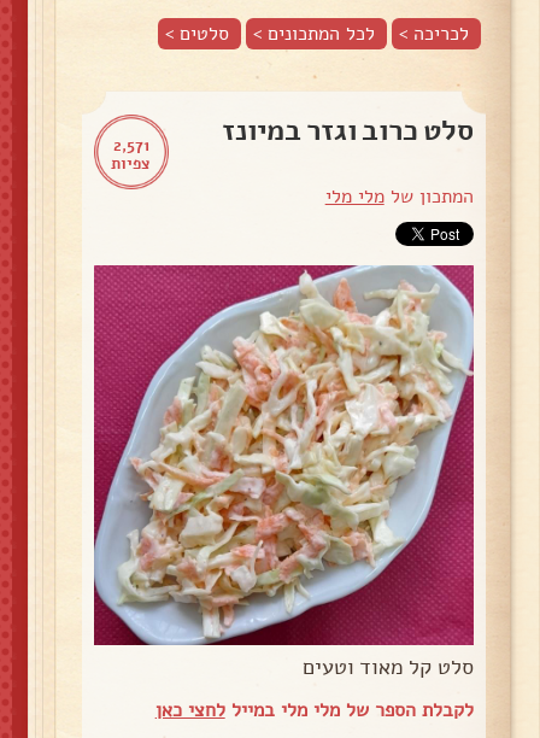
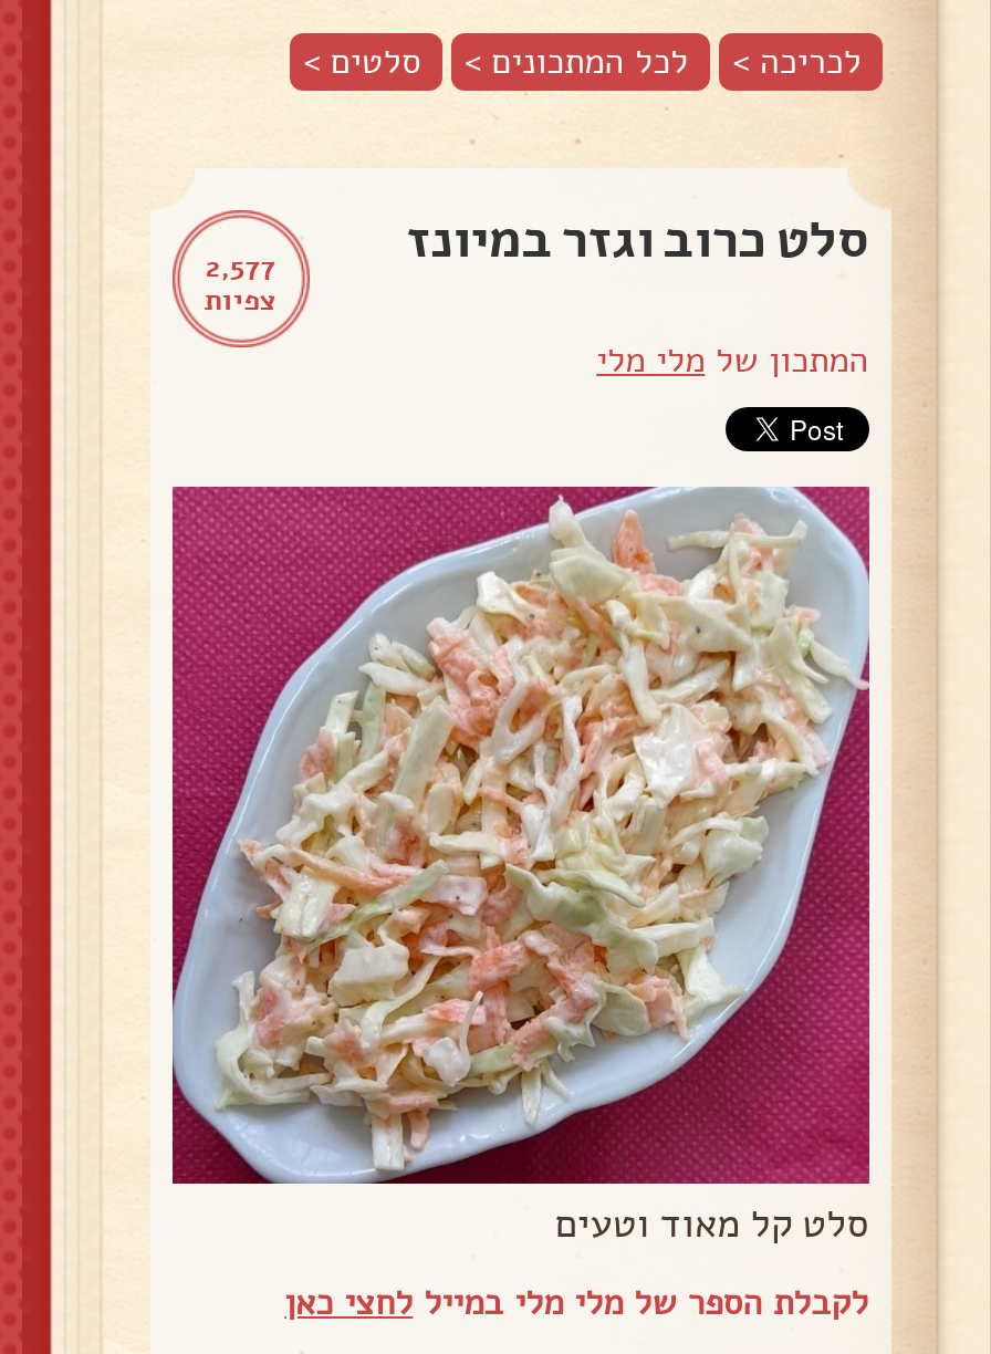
[113,135,149,157] 2,571 -> [205,248,276,288] 2,577

